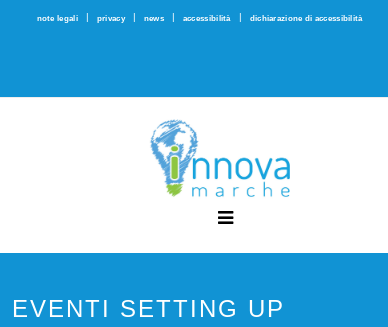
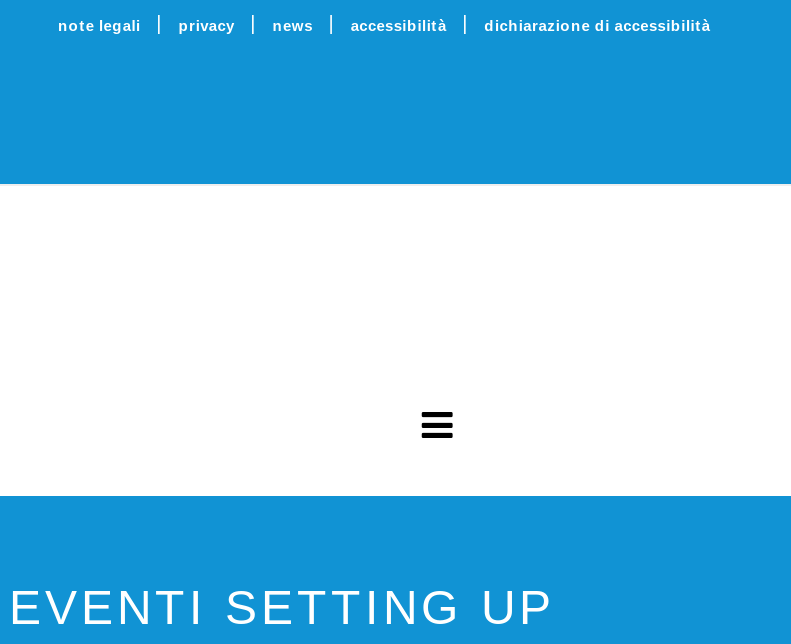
[150,119,291,198] [image] -> none

